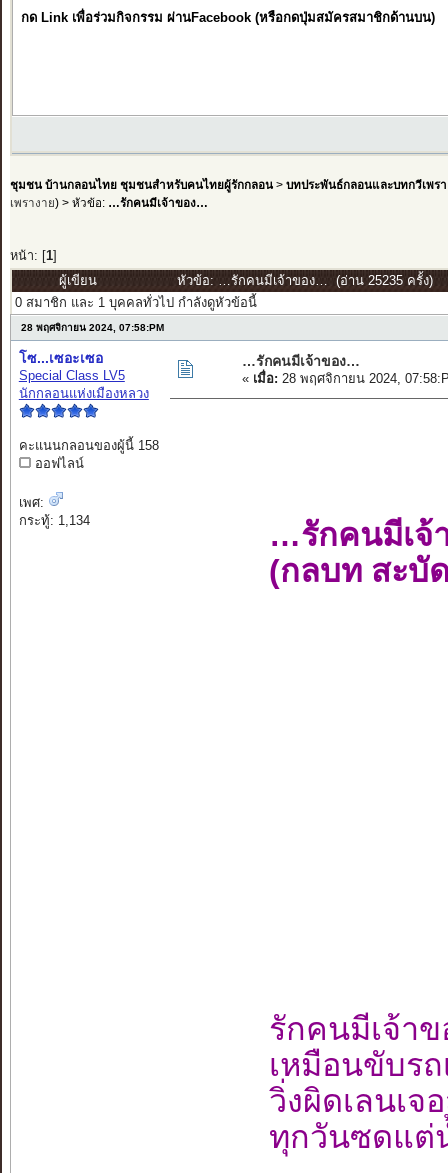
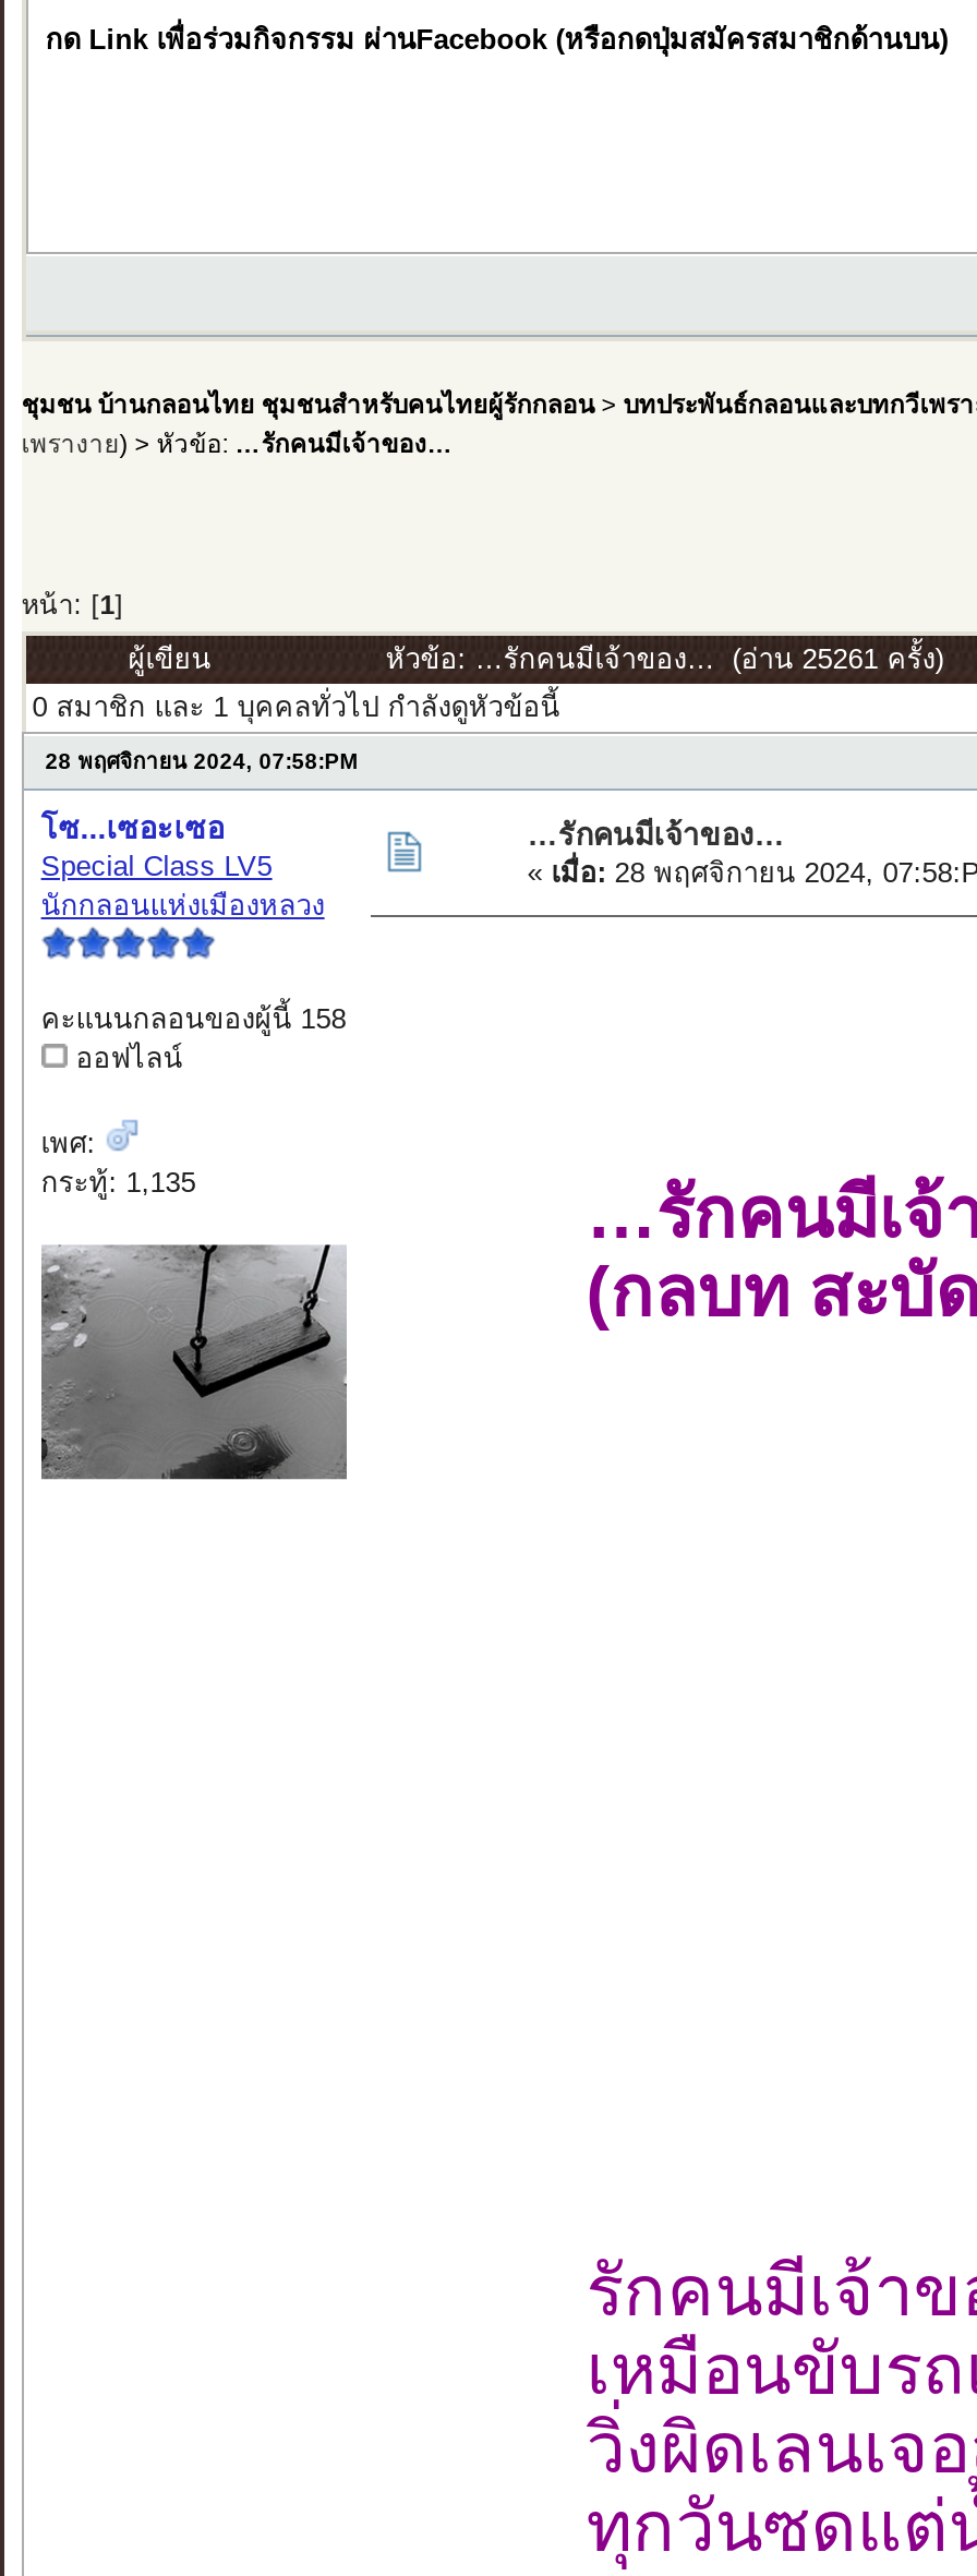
[177,273,433,288] หัวข้อ: …รักคนมีเจ้าของ… (อ่าน 25235 ครั้ง) -> [386,642,944,675] หัวข้อ: …รักคนมีเจ้าของ… (อ่าน 25261 ครั้ง)
[19,513,90,528] กระทู้: 1,134 -> [41,1166,196,1199] กระทู้: 1,135
none -> [39,1242,349,1482] [image]

